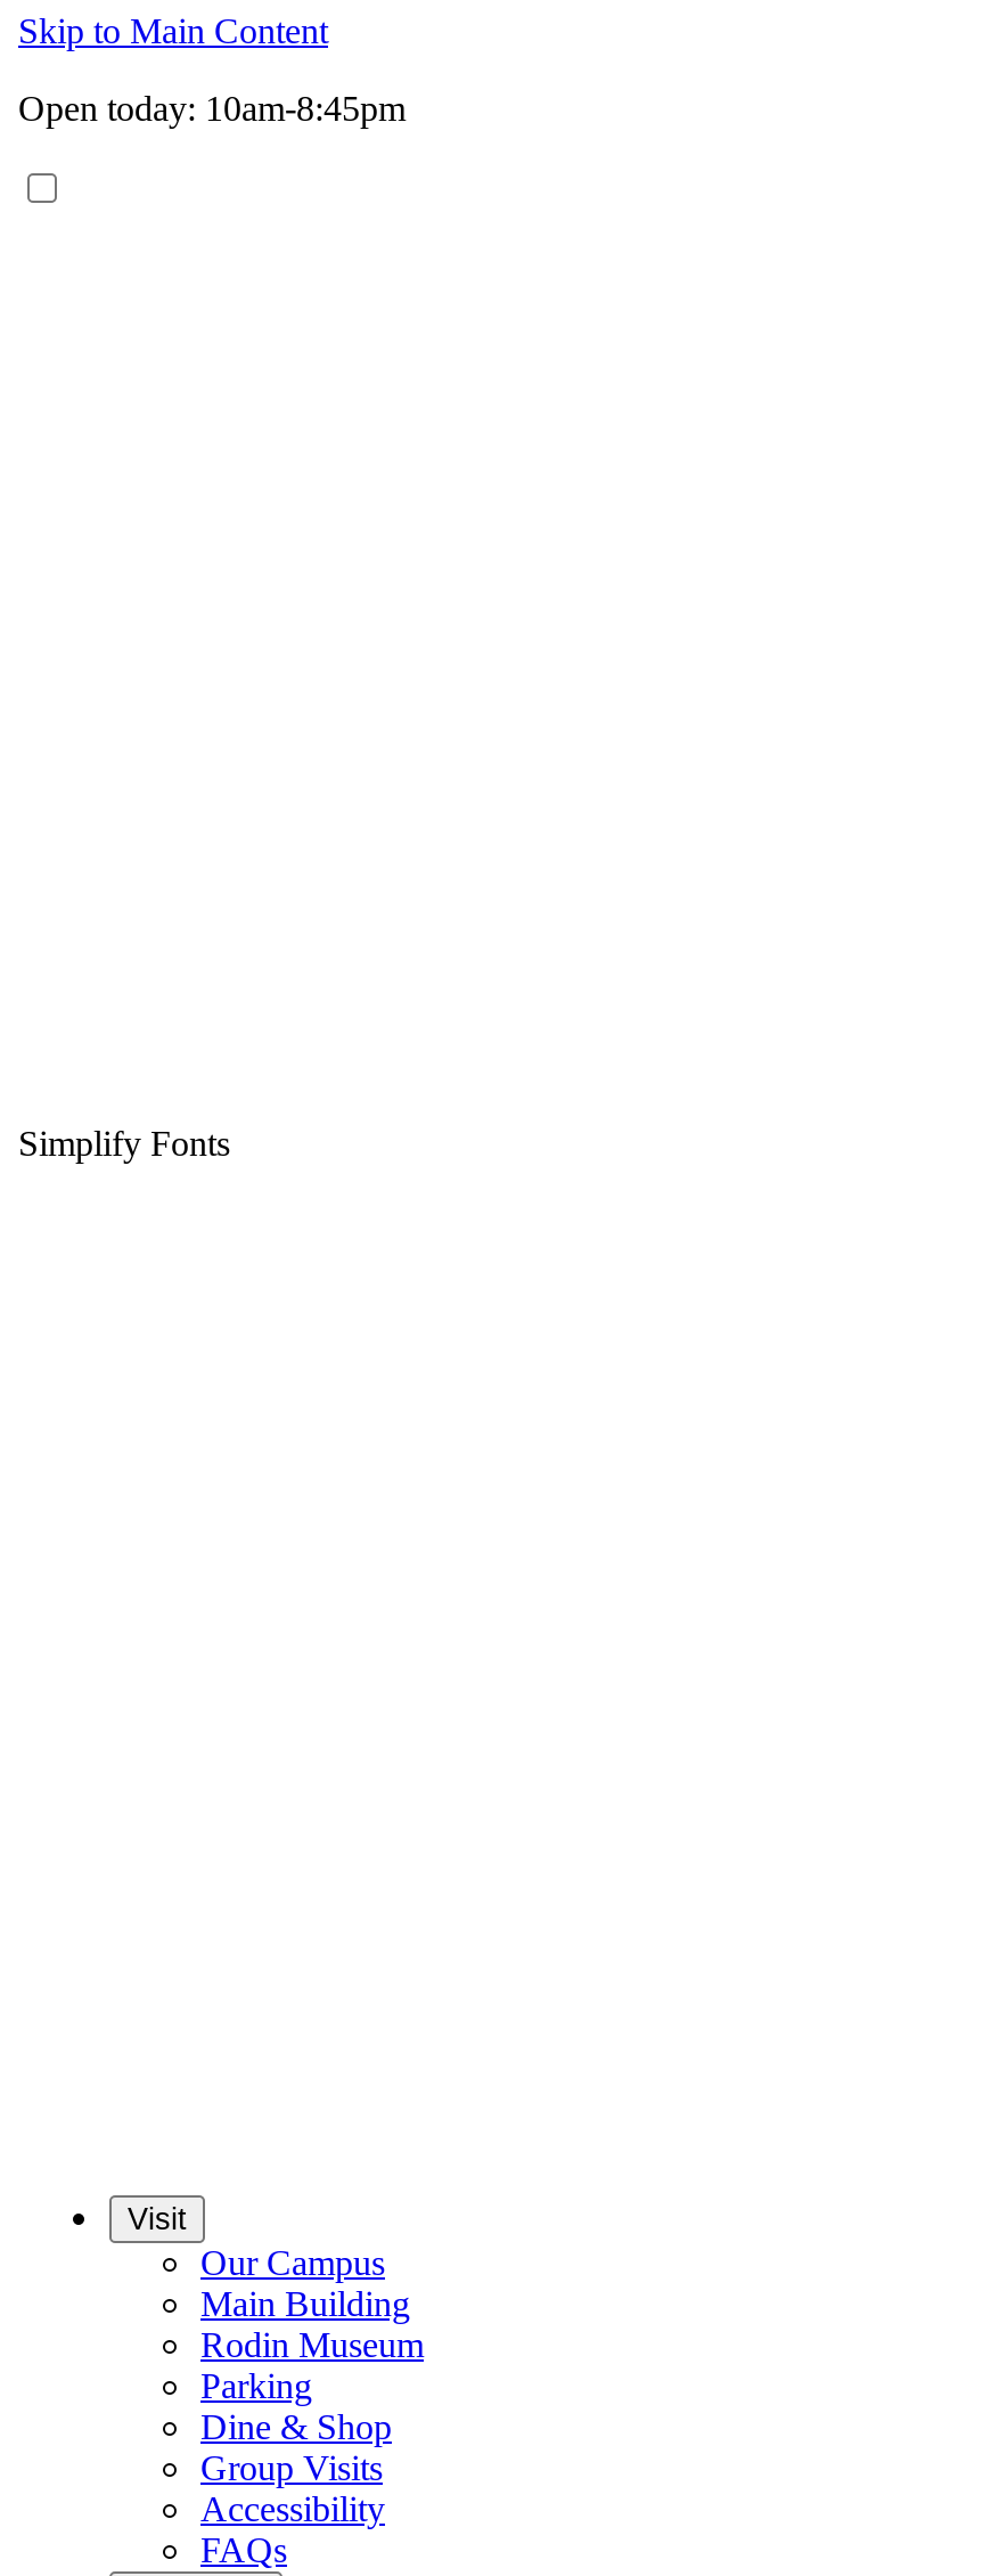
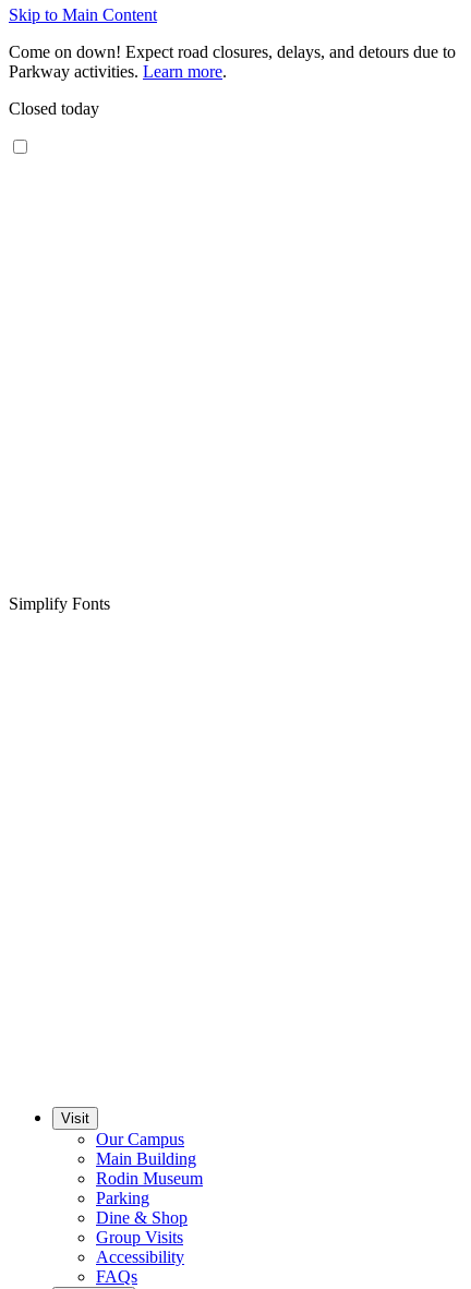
[18,89,406,128] Open today: 10am-8:45pm -> [9,43,456,118] Come on down! Expect road closures, delays, and detours due to | Parkway activities. Learn more. | Closed today

